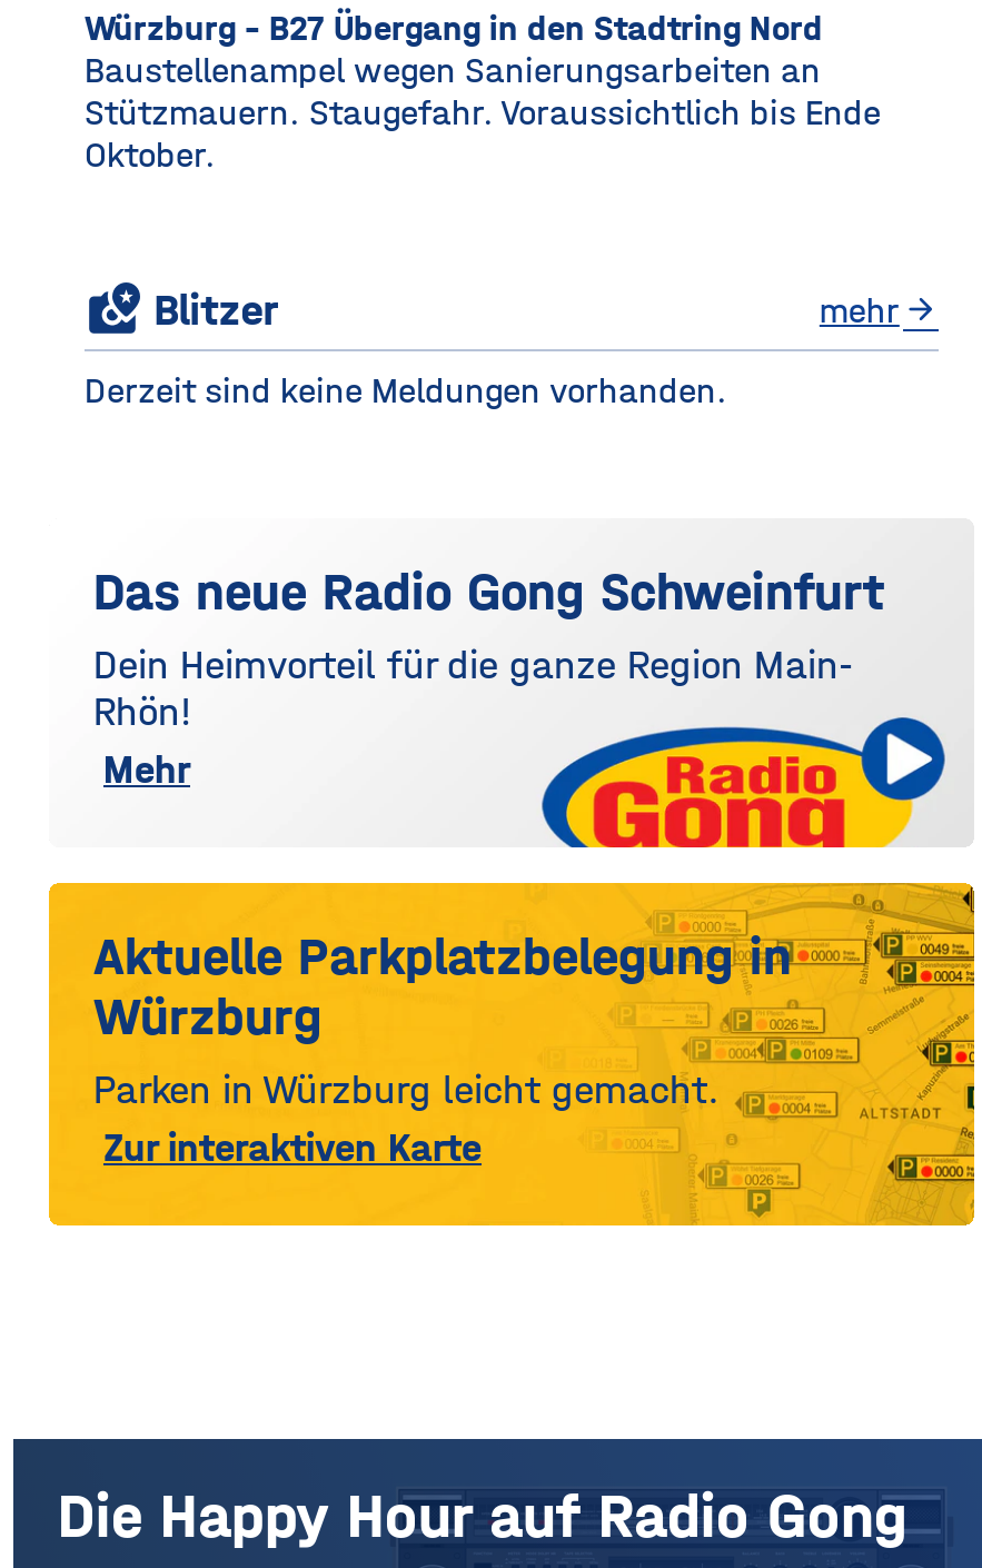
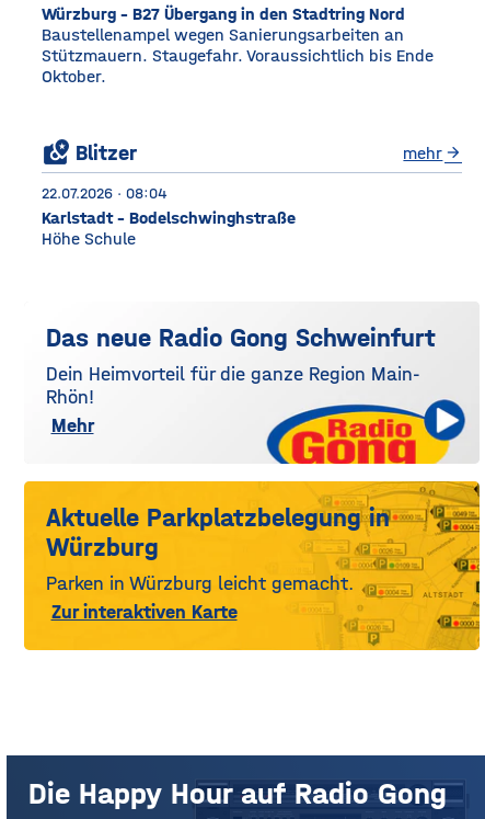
[85,370,727,412] Derzeit sind keine Meldungen vorhanden. -> [42,185,296,249] 22.07.2026 · 08:04 | Karlstadt - Bodelschwinghstraße | Höhe Schule

